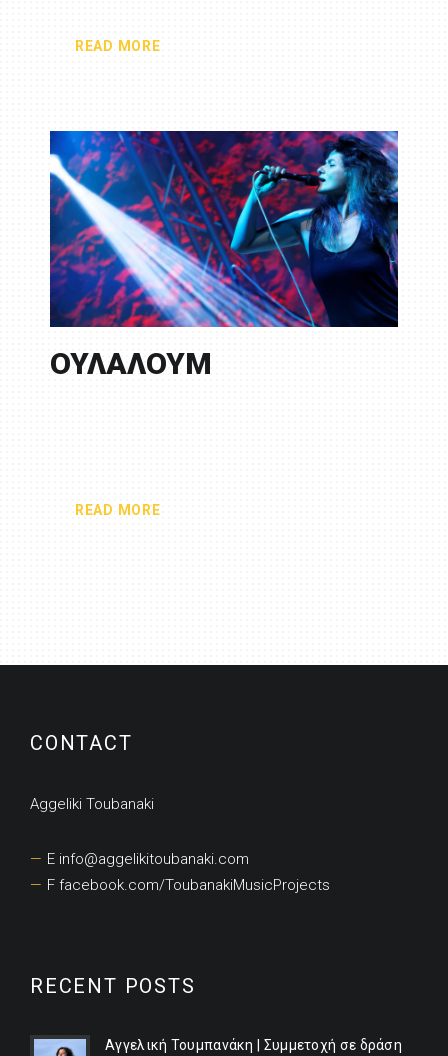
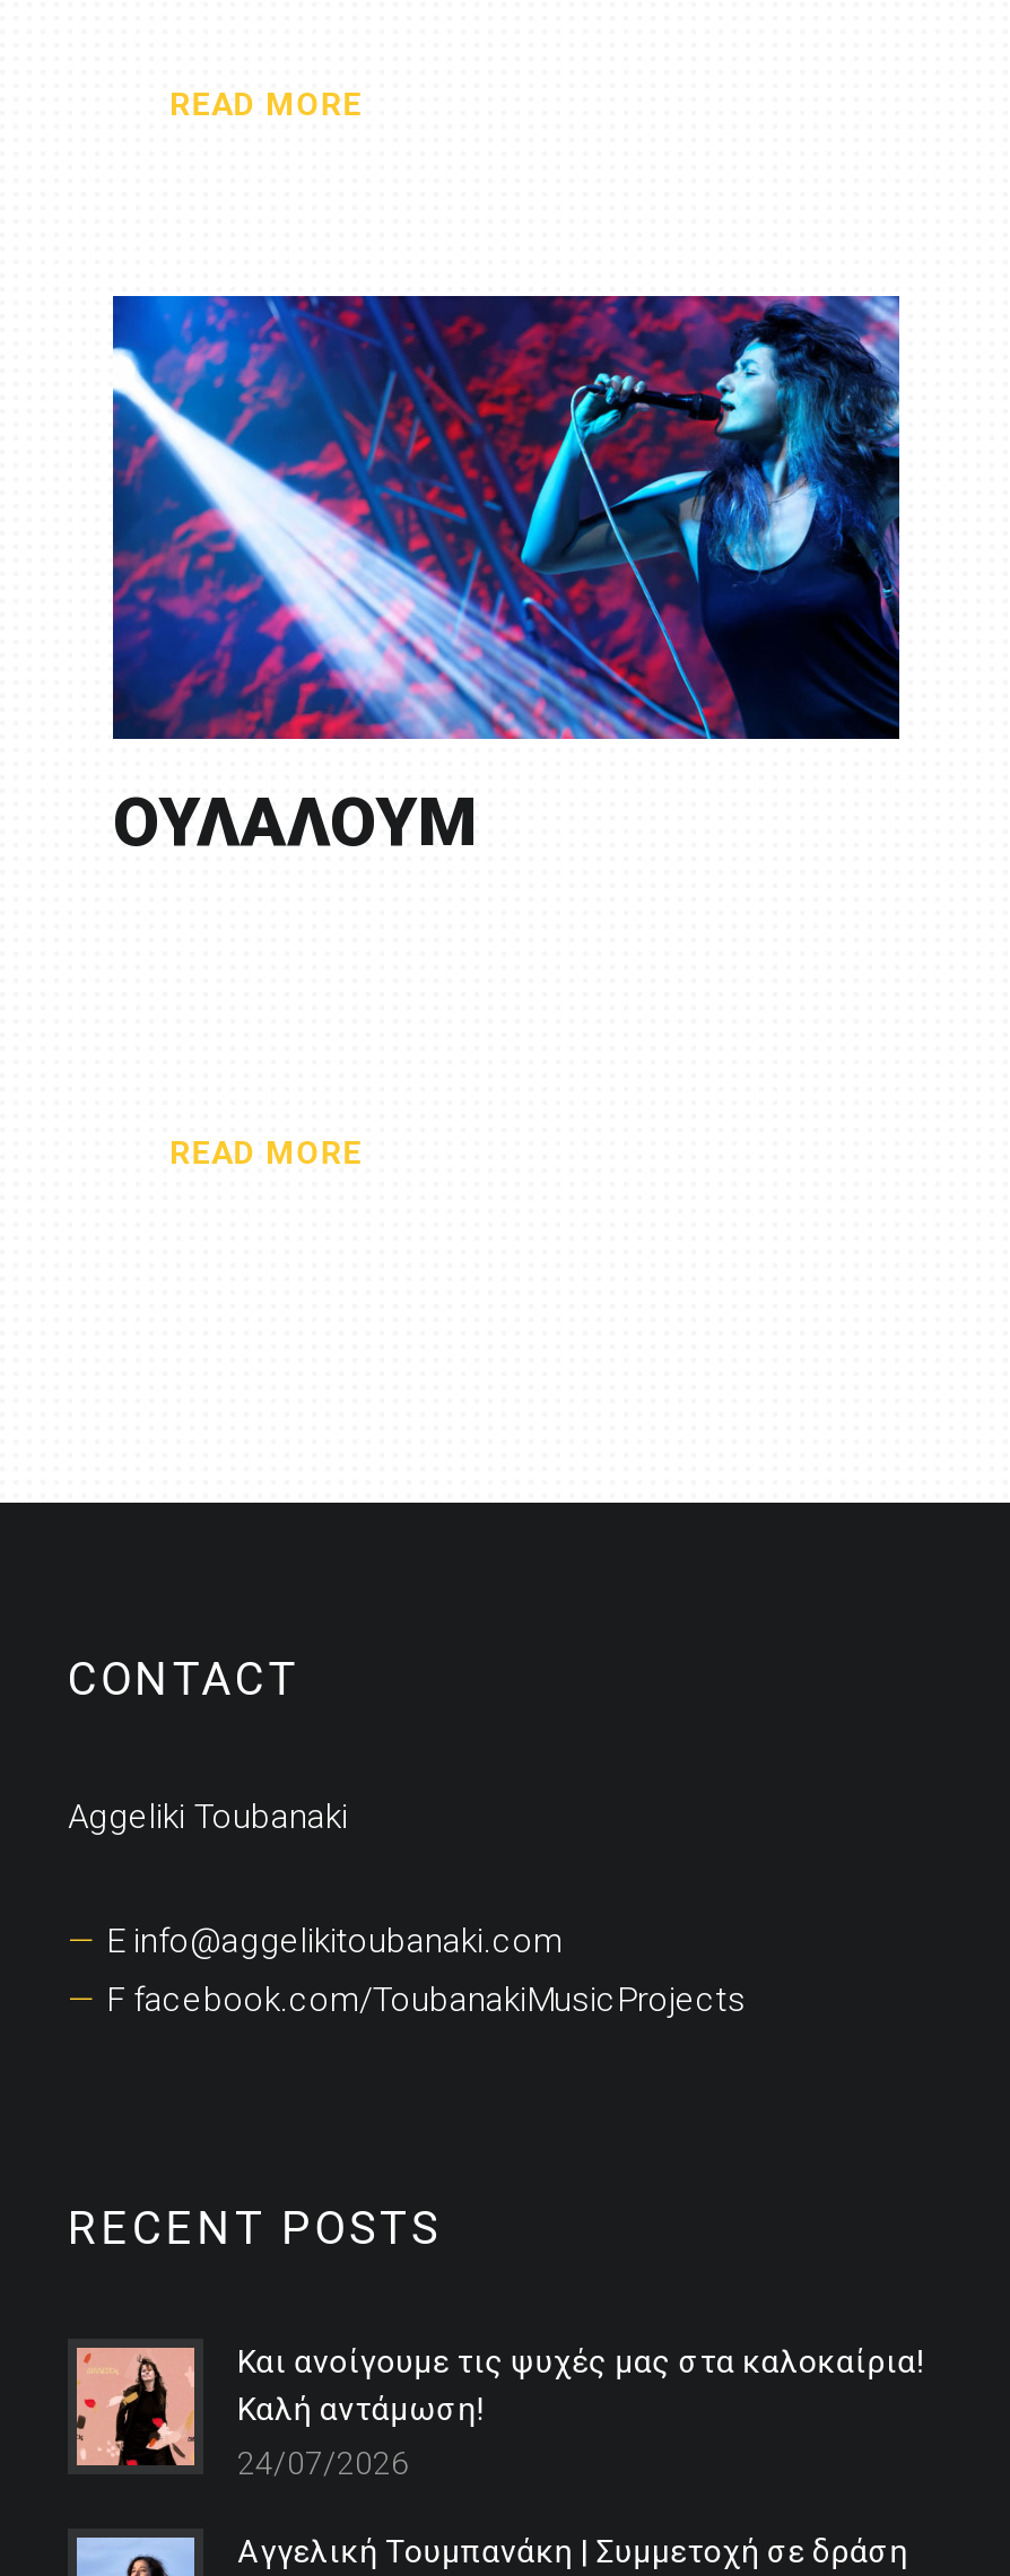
none -> [75,2344,924,2482] [image] | Και ανοίγουμε τις ψυχές μας στα καλοκαίρια! | Καλή αντάμωση! | 24/07/2026

